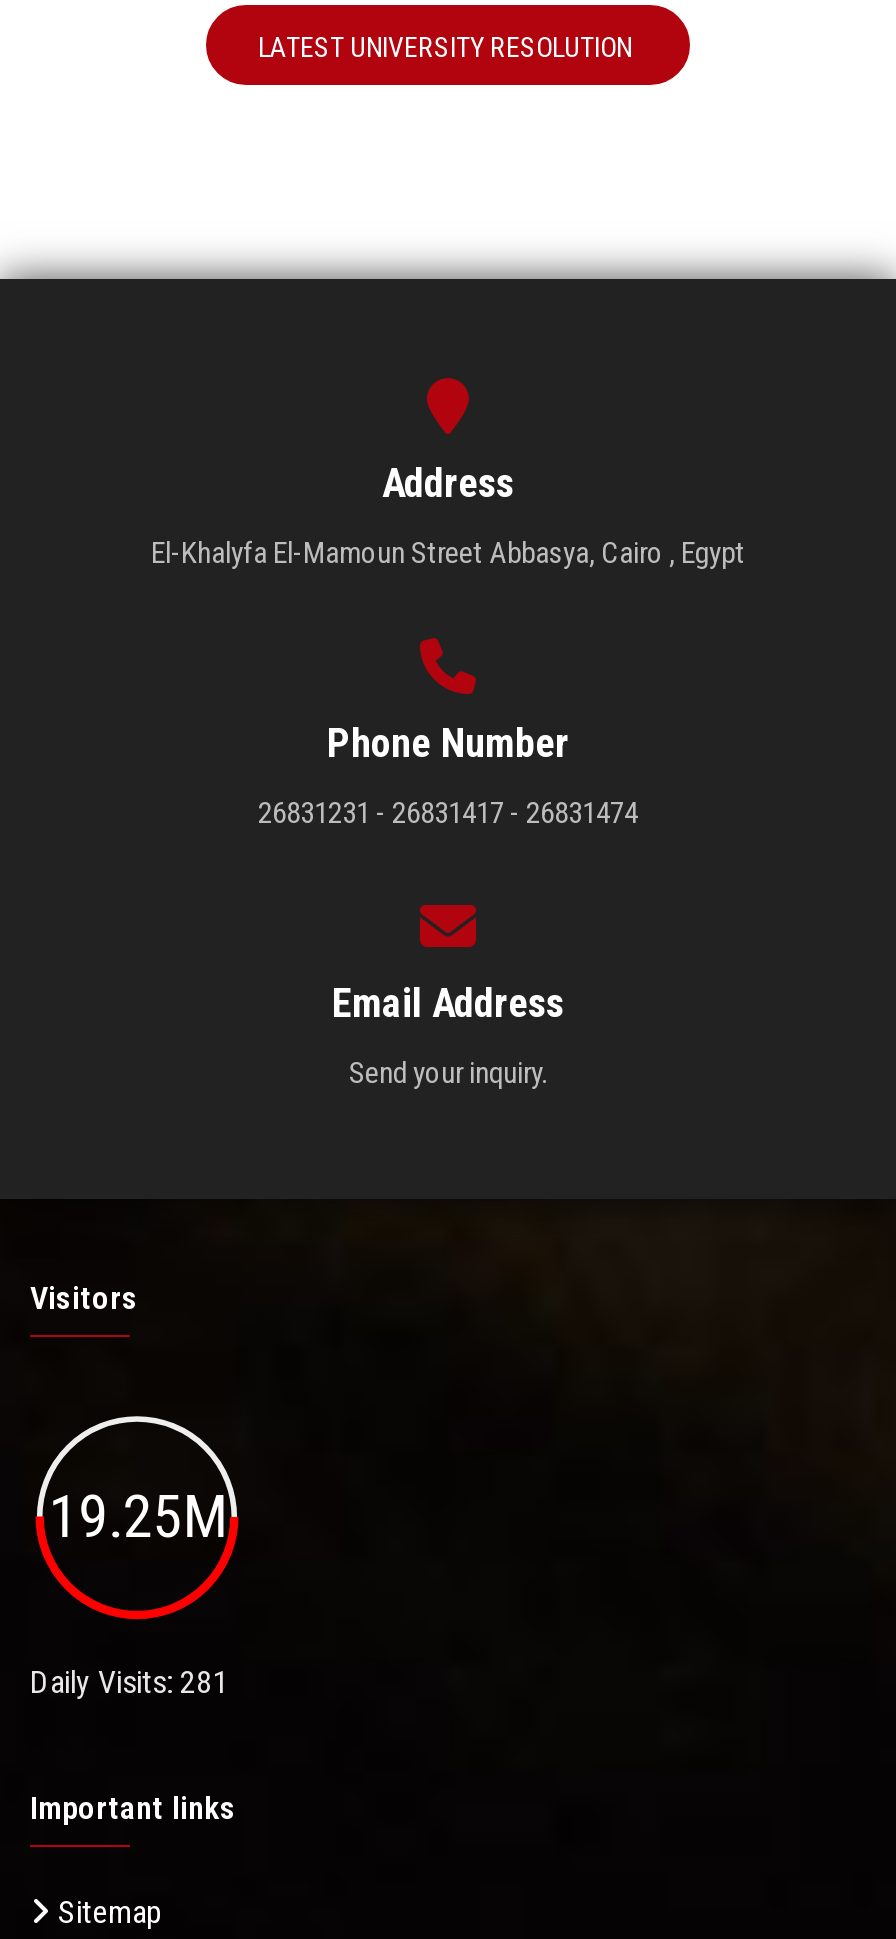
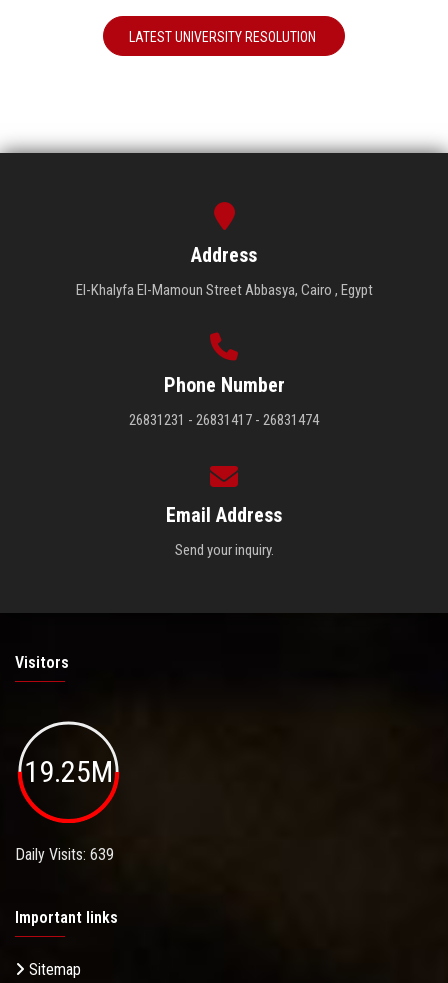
[30,1662,228,1700] Daily Visits: 281 -> [15,845,114,864] Daily Visits: 639

